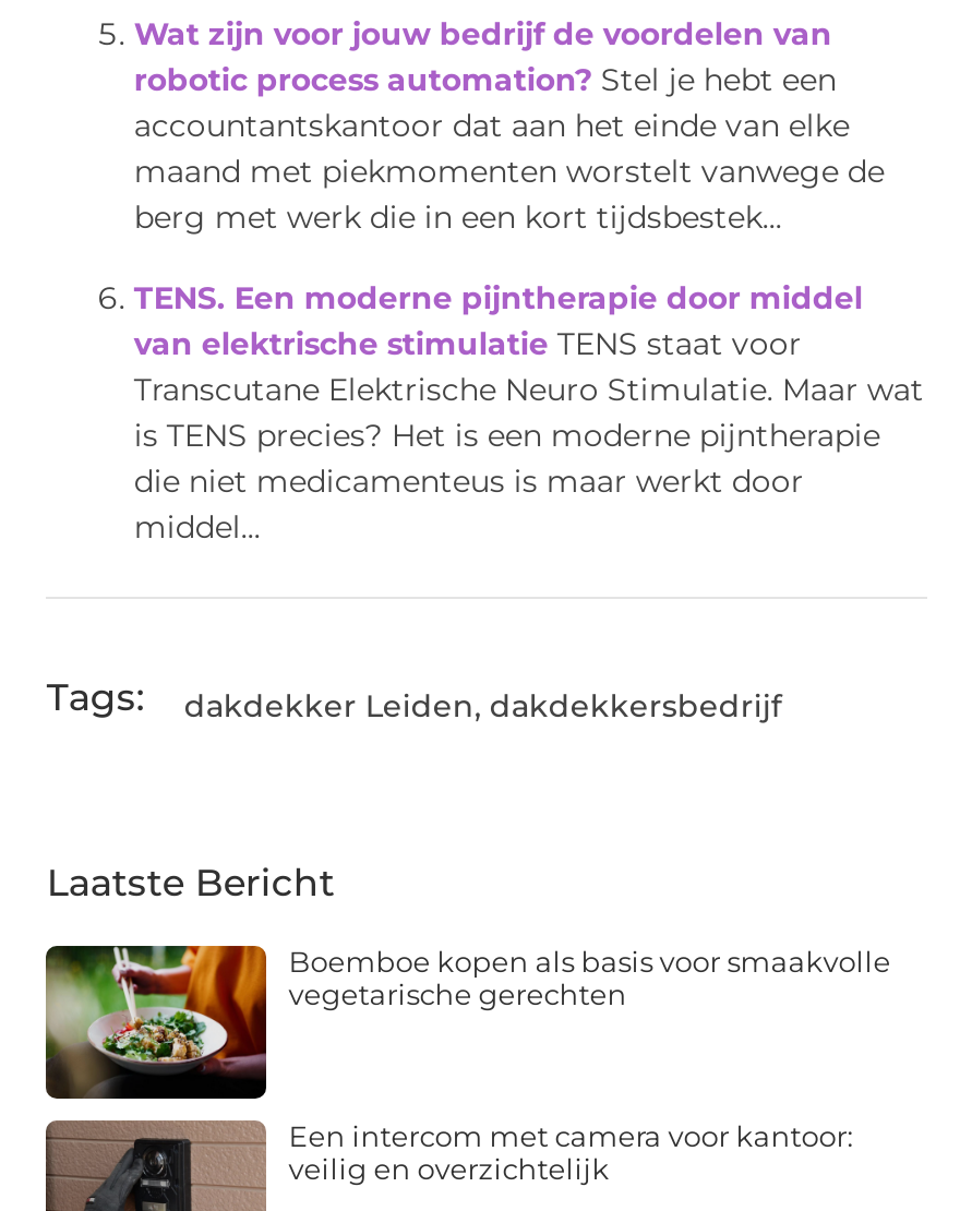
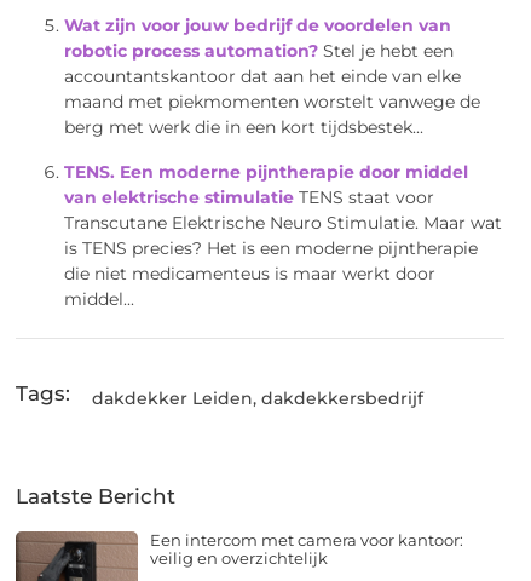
[46,943,891,1101] [image] | Boemboe kopen als basis voor smaakvolle | vegetarische gerechten -> none

